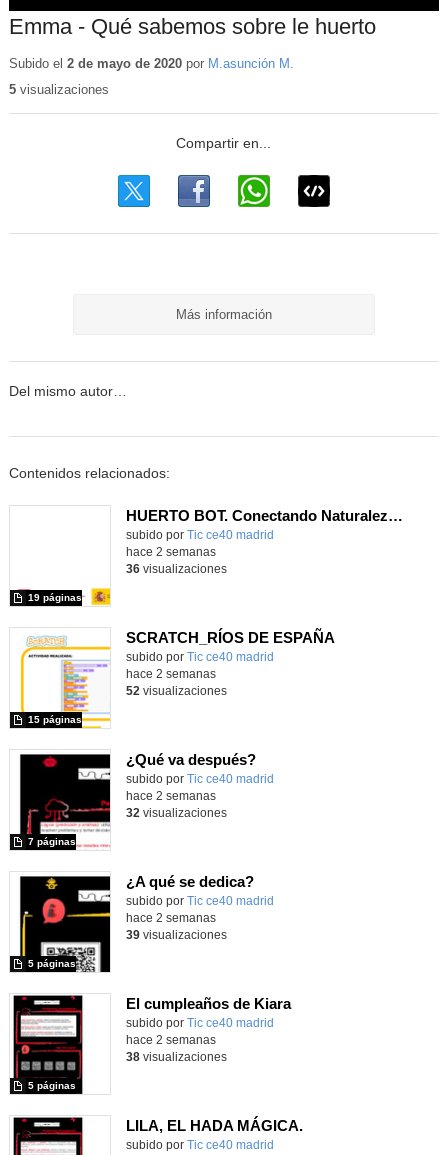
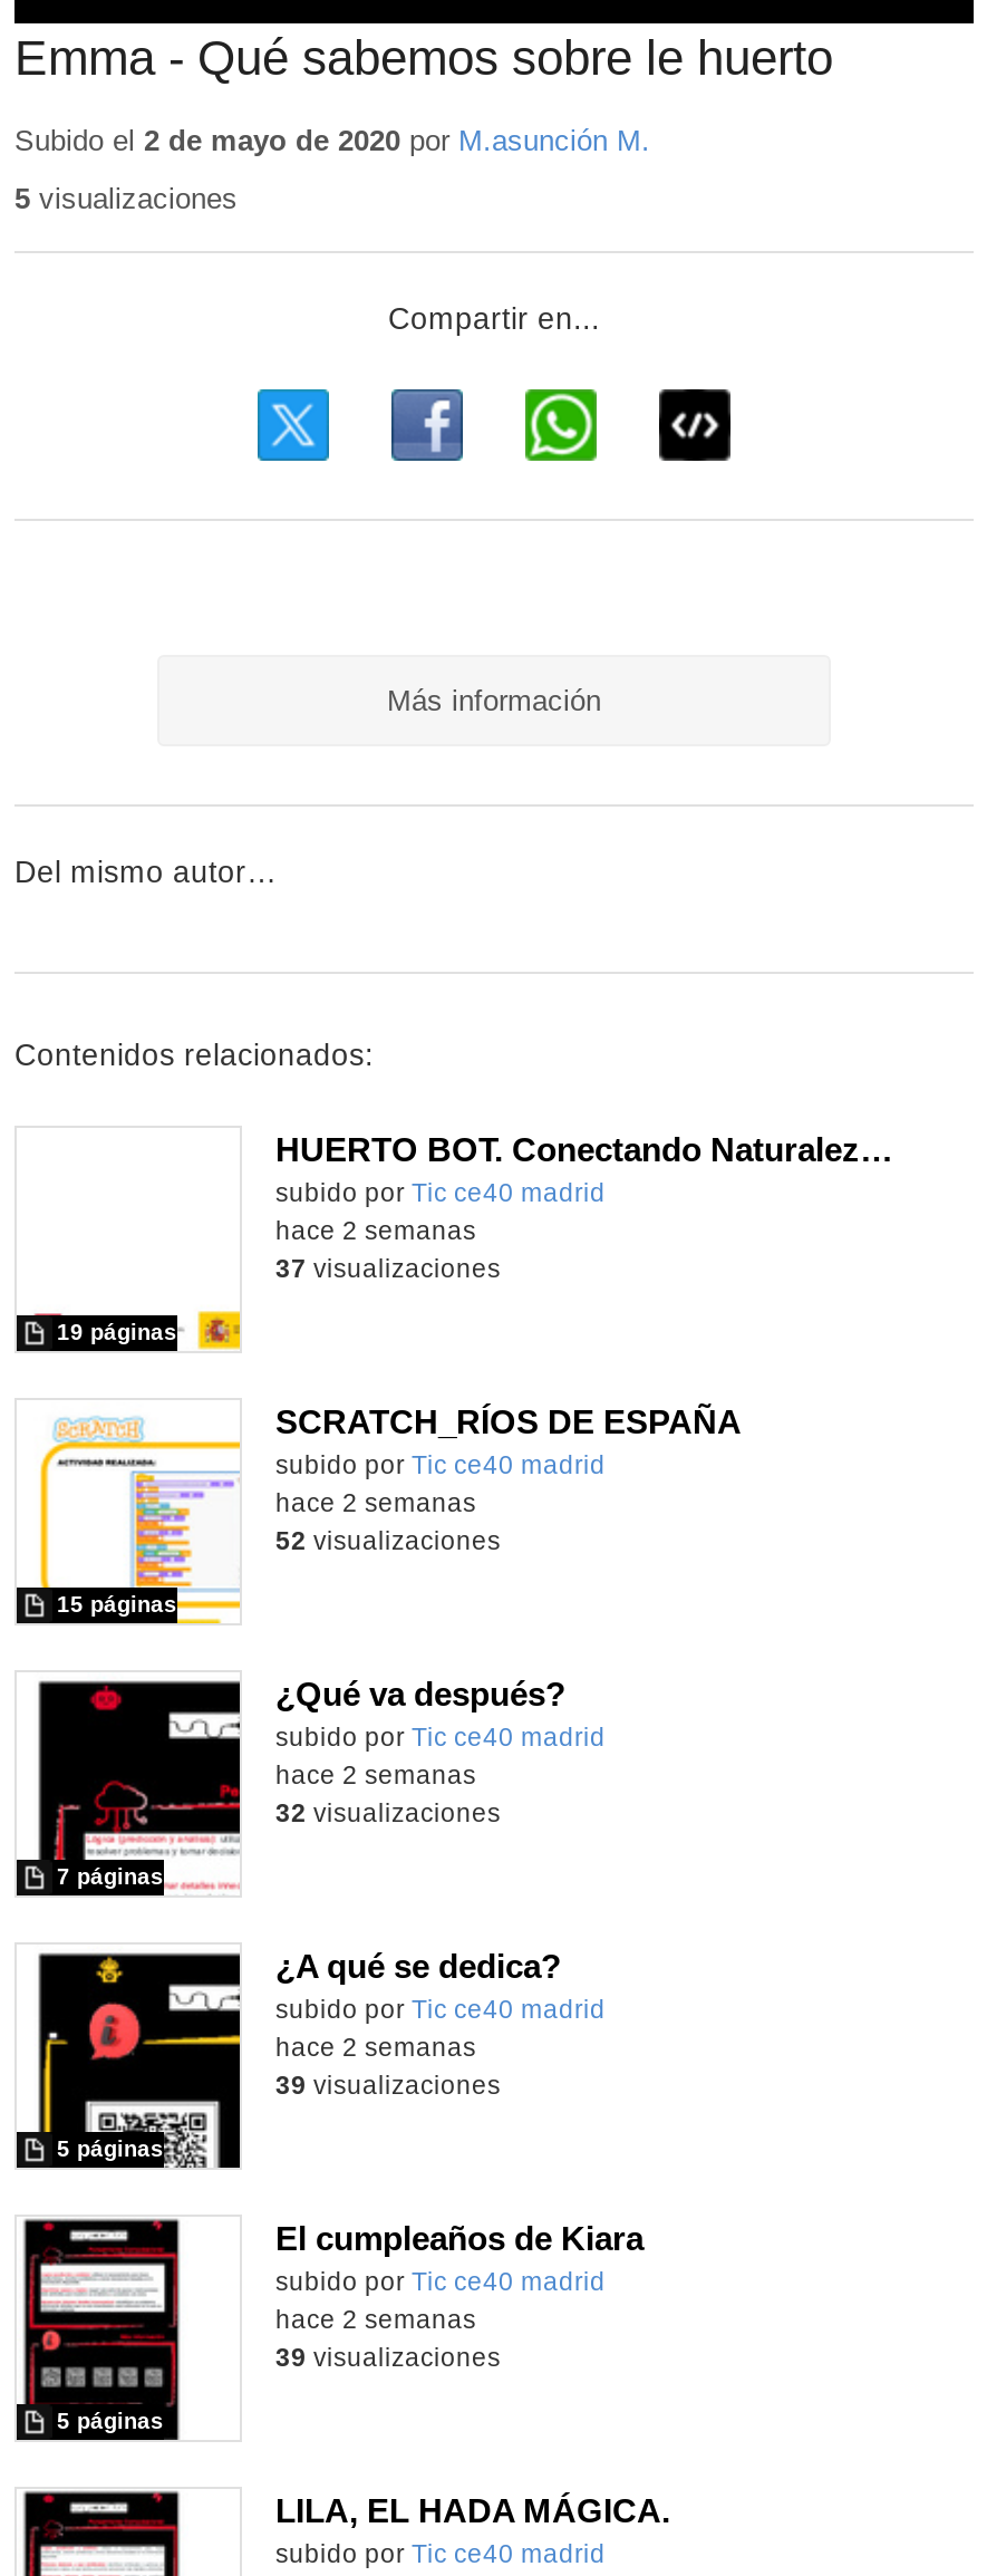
[126,563,227,575] 36 visualizaciones -> [275,1255,501,1281] 37 visualizaciones
[126,1051,227,1063] 38 visualizaciones -> [275,2344,501,2370] 39 visualizaciones

